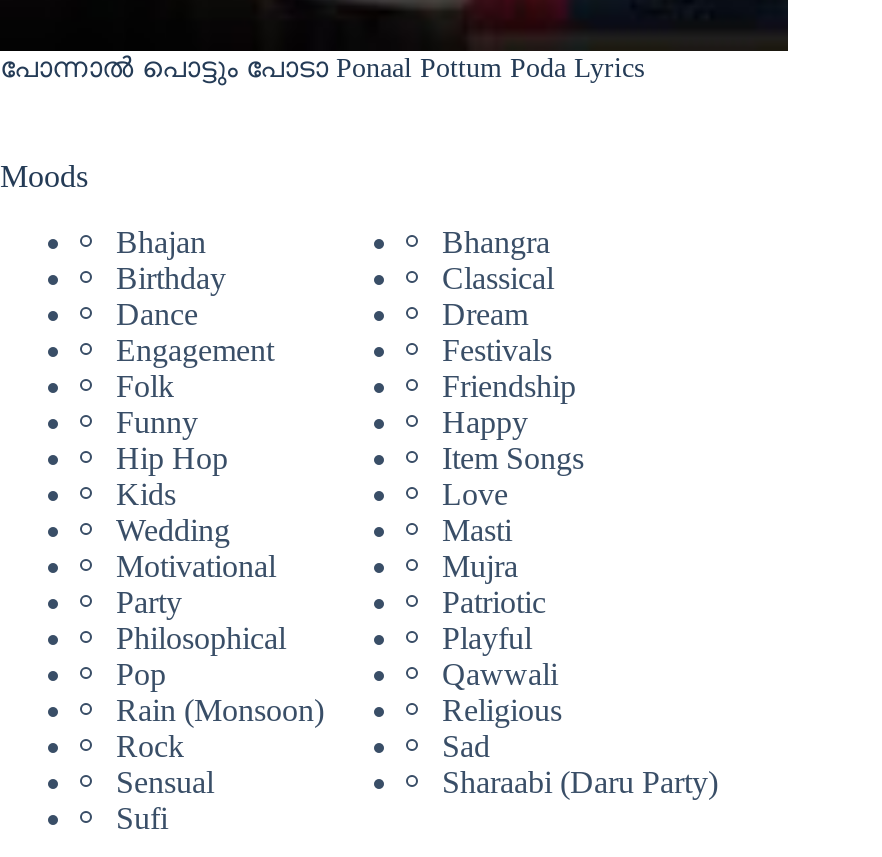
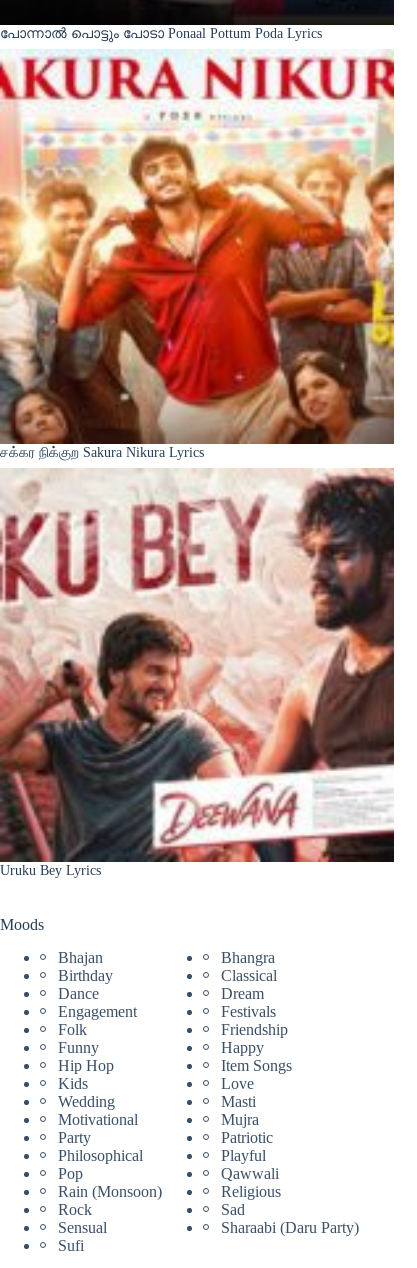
none -> [0,49,395,460] [image] | சக்கர நிக்குற Sakura Nikura Lyrics
none -> [0,468,395,878] [image] | Uruku Bey Lyrics

